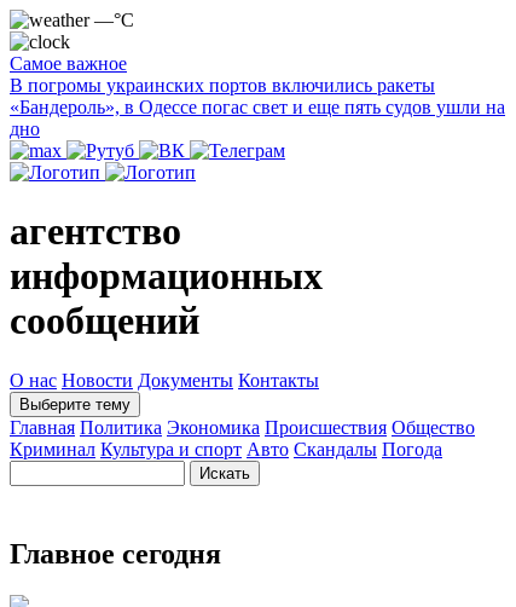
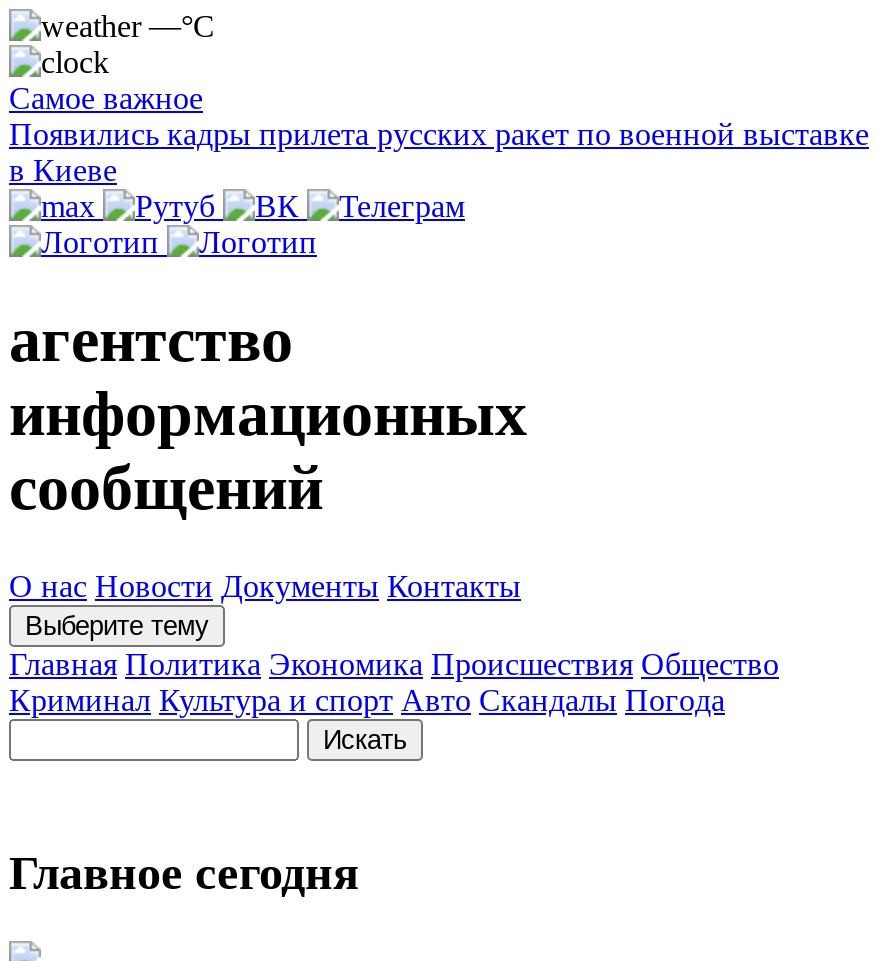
[10,75,505,139] В погромы украинских портов включились ракеты | «Бандероль», в Одессе погас свет и еще пять судов ушли на | дно -> [9,117,869,187] Появились кадры прилета русских ракет по военной выставке | в Киеве

